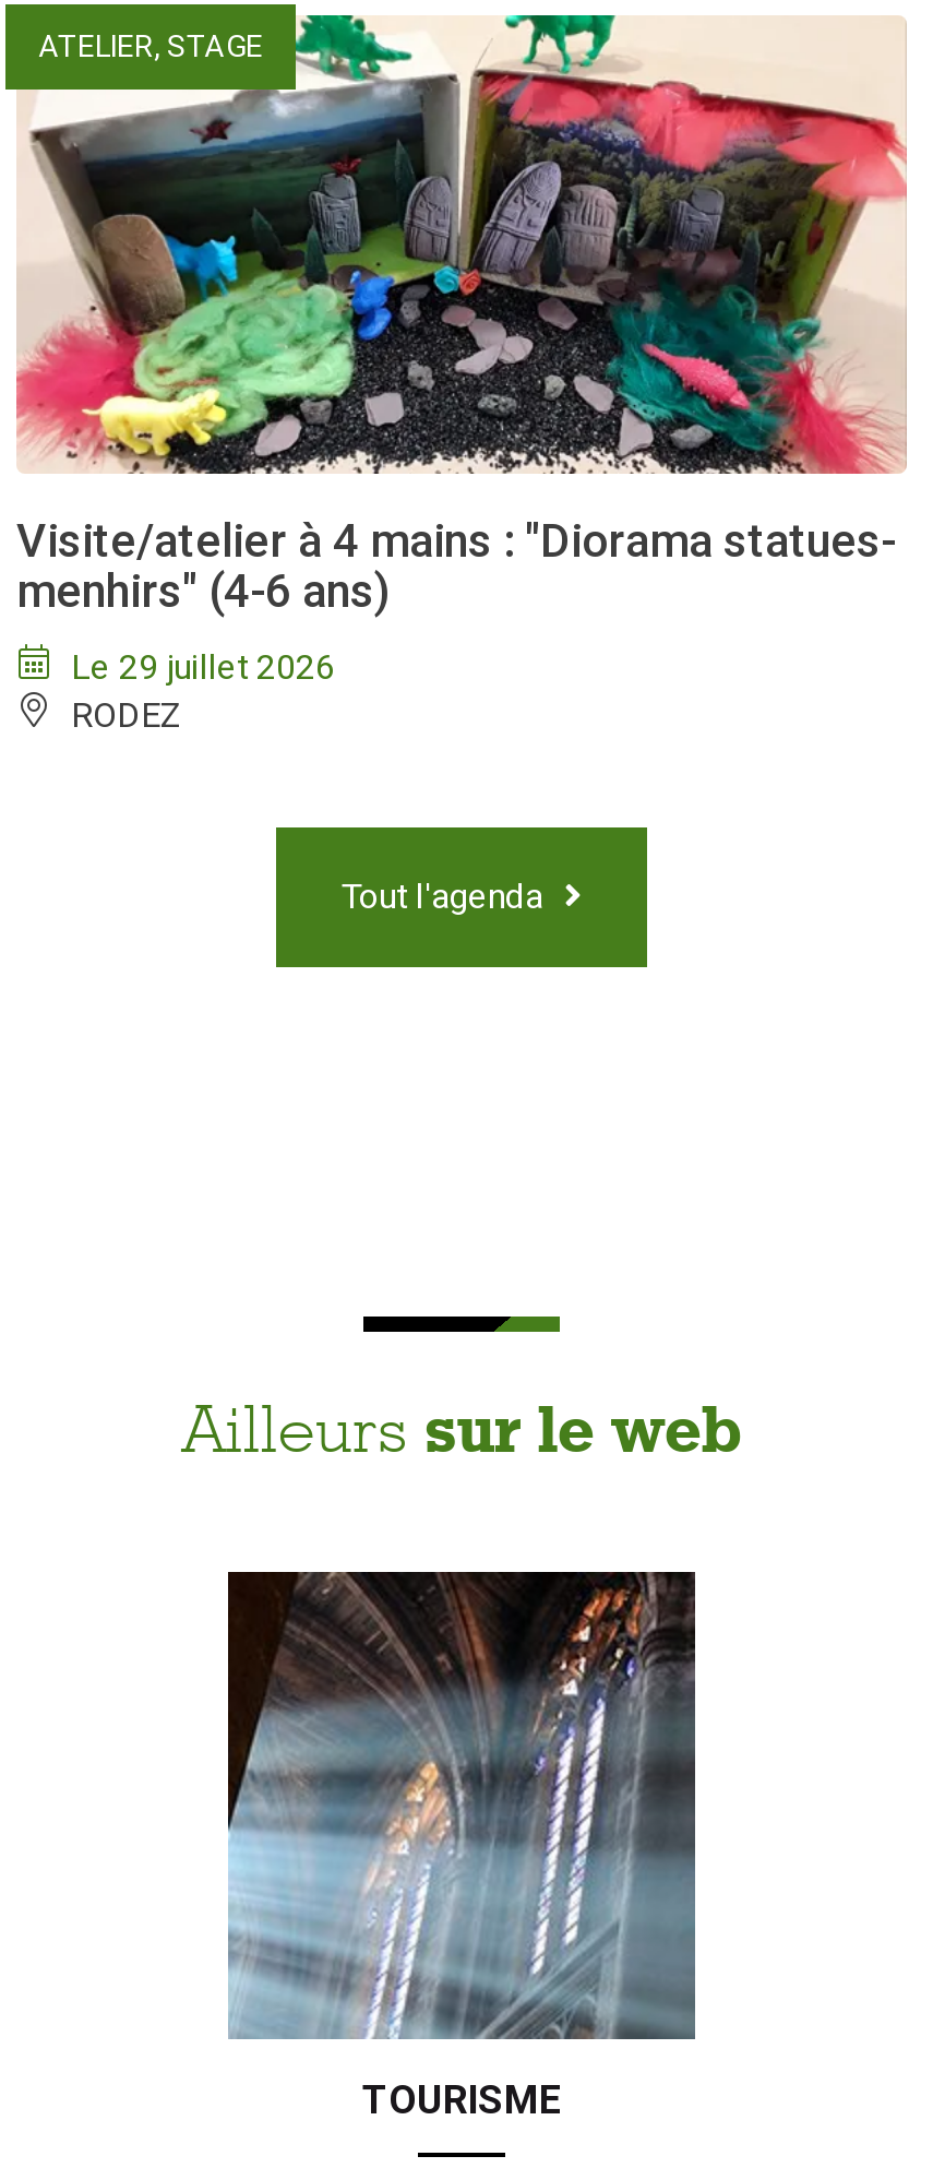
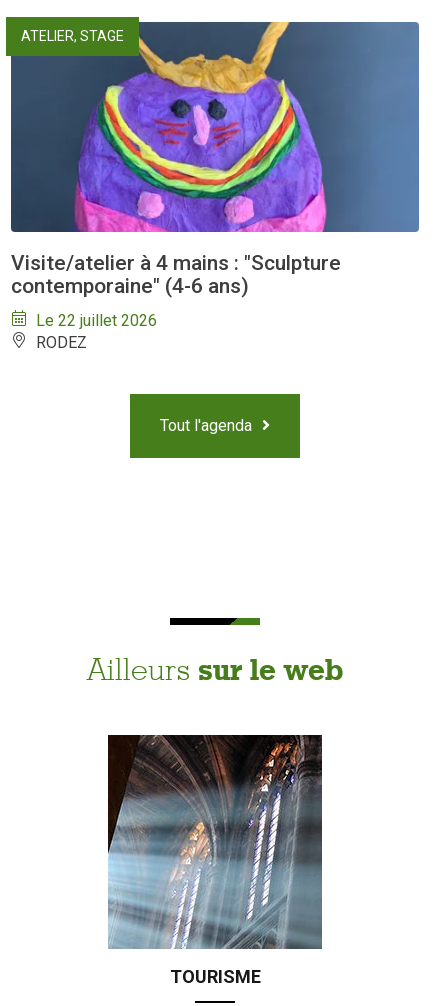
[14,13,907,619] [image] | Visite/atelier à 4 mains : "Diorama statues- | menhirs" (4-6 ans) -> [10,21,420,298] [image] | Visite/atelier à 4 mains : "Sculpture | contemporaine" (4-6 ans)
[62,647,335,689] Le 29 juillet 2026 -> [32,311,157,330] Le 22 juillet 2026

